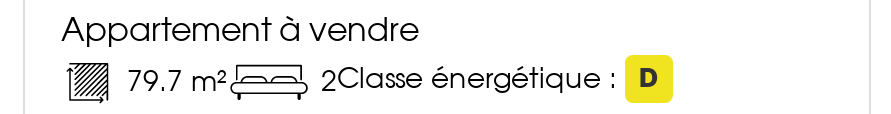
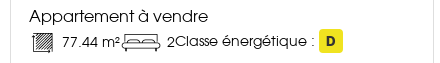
[127,64,227,96] 79.7 m² -> [62,34,120,50] 77.44 m²

